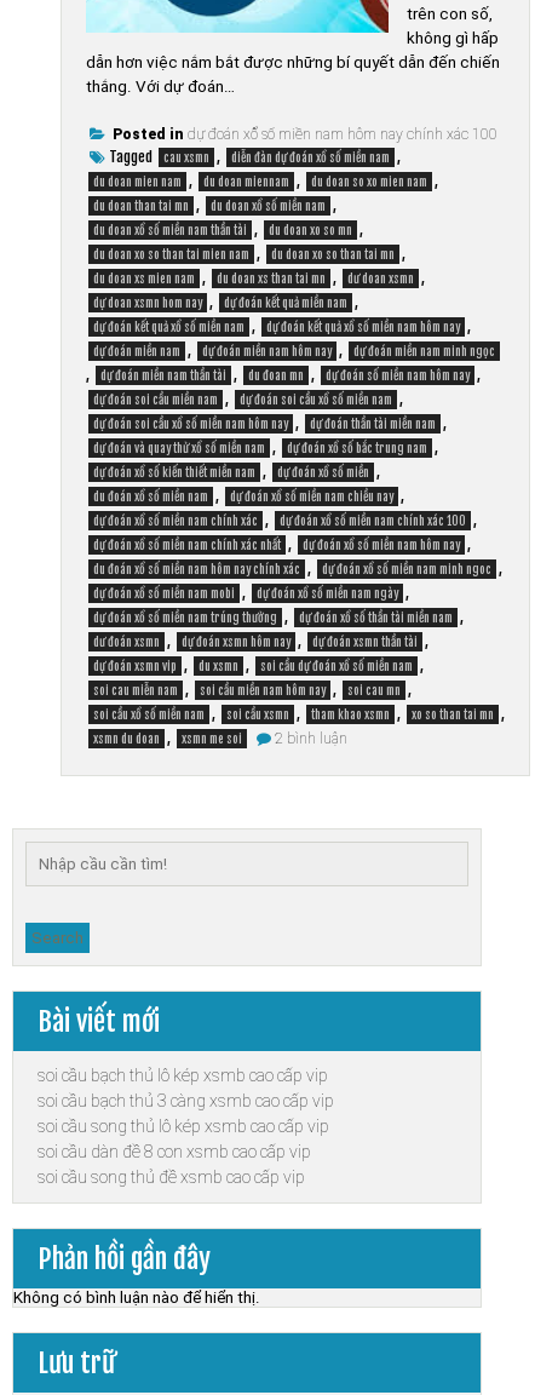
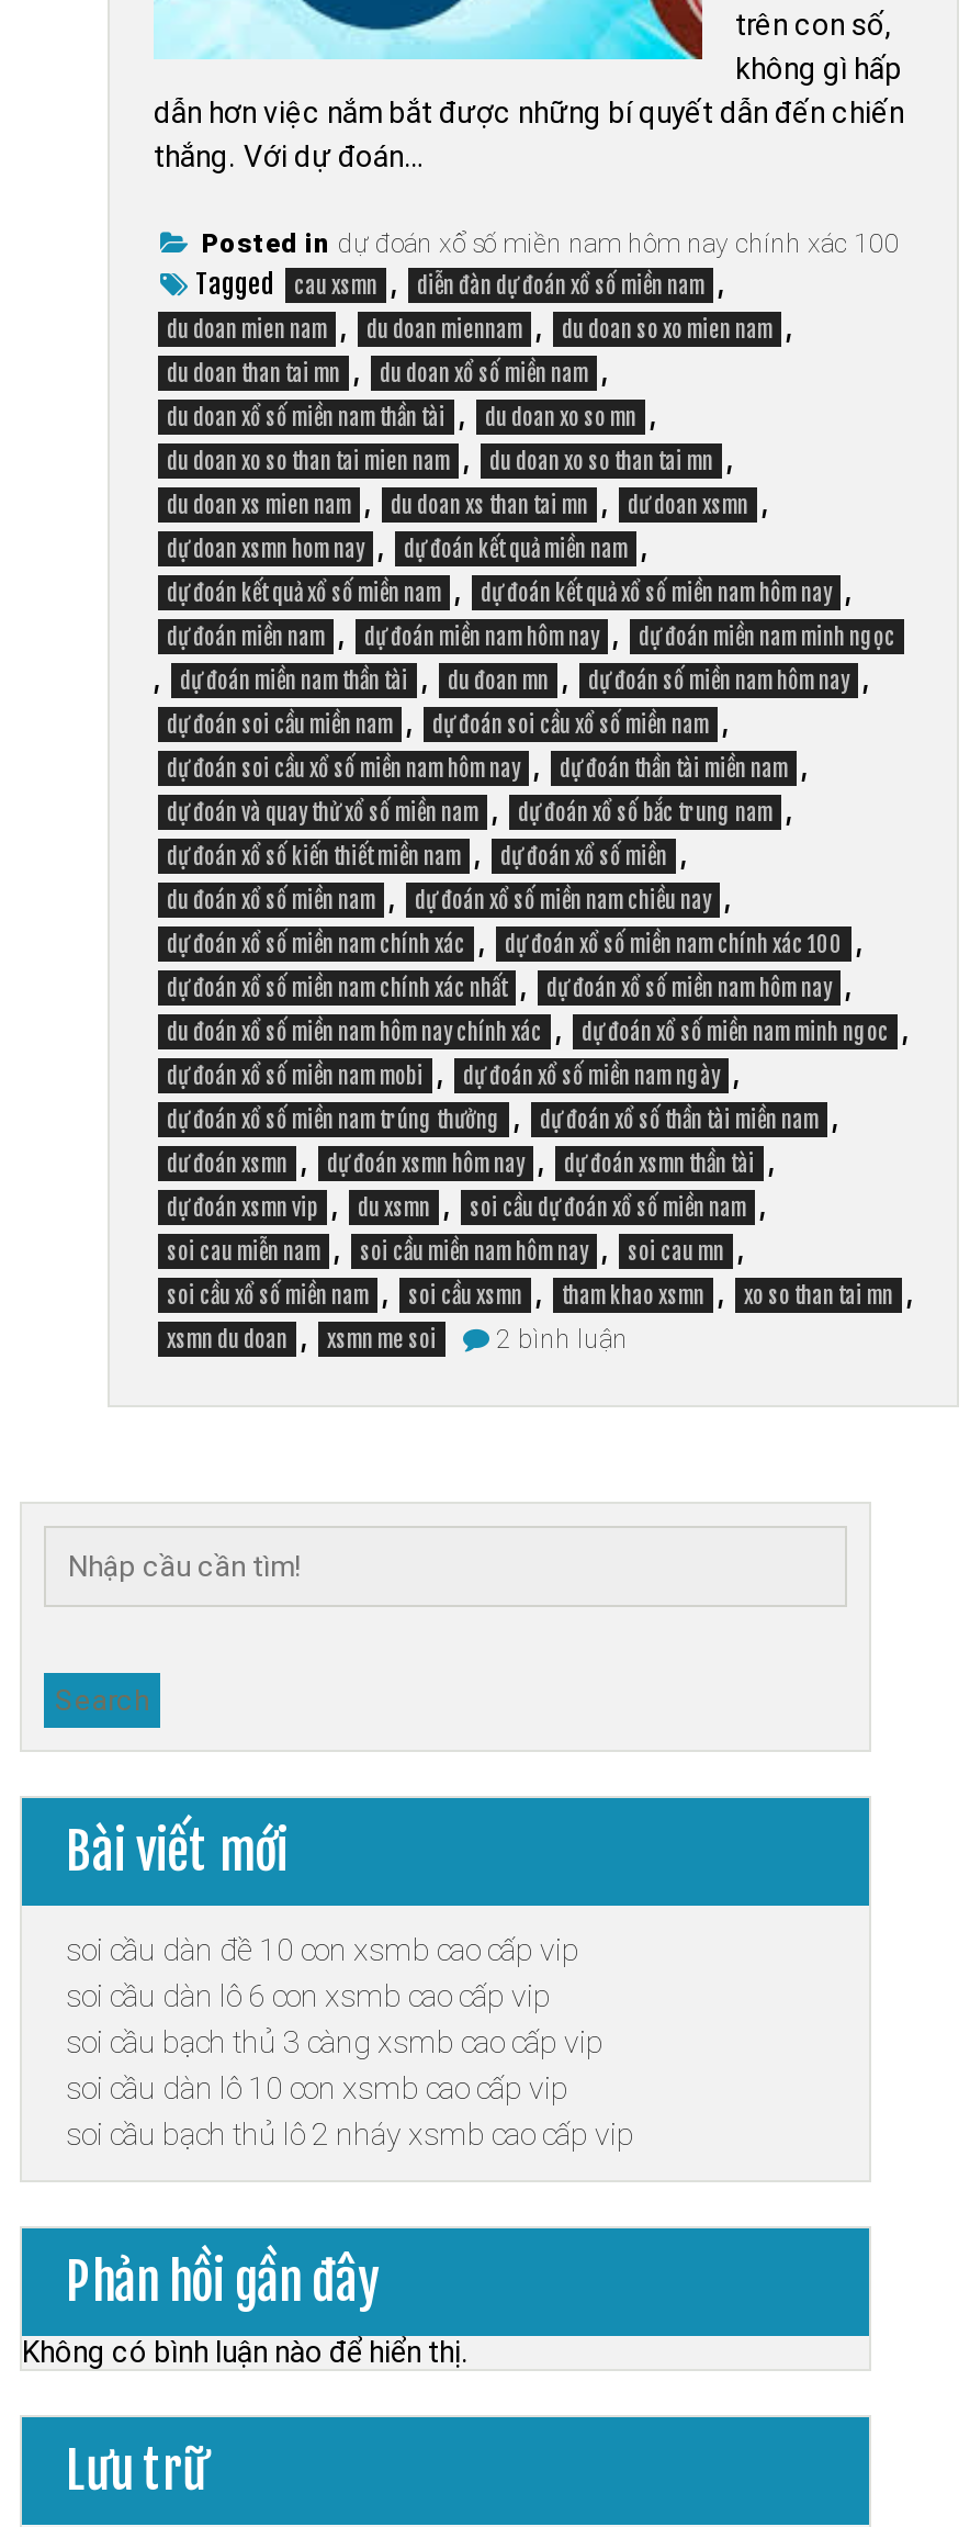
[38,1066,328,1085] soi cầu bạch thủ lô kép xsmb cao cấp vip -> [66,1932,579,2014] soi cầu dàn đề 10 con xsmb cao cấp vip | soi cầu dàn lô 6 con xsmb cao cấp vip
moved [38,1091,334,1111] -> [66,2025,604,2060]: soi cầu bạch thủ 3 càng xsmb cao cấp vip
[38,1117,329,1187] soi cầu song thủ lô kép xsmb cao cấp vip | soi cầu dàn đề 8 con xsmb cao cấp vip | soi cầu song thủ đề xsmb cao cấp vip -> [66,2071,634,2152] soi cầu dàn lô 10 con xsmb cao cấp vip | soi cầu bạch thủ lô 2 nháy xsmb cao cấp vip

